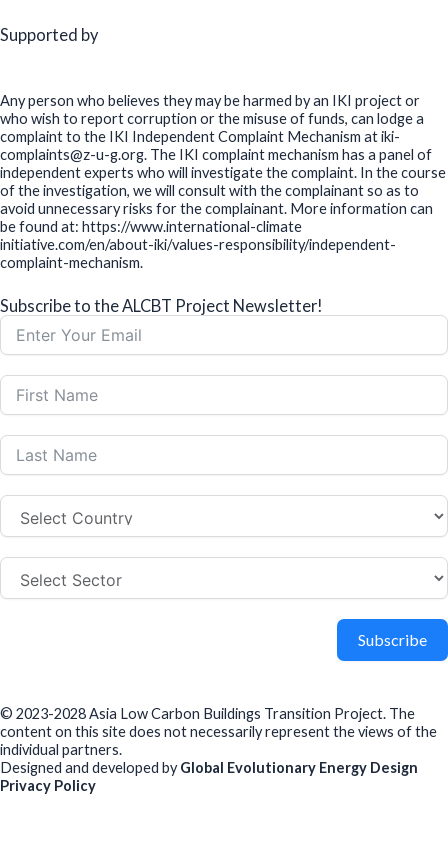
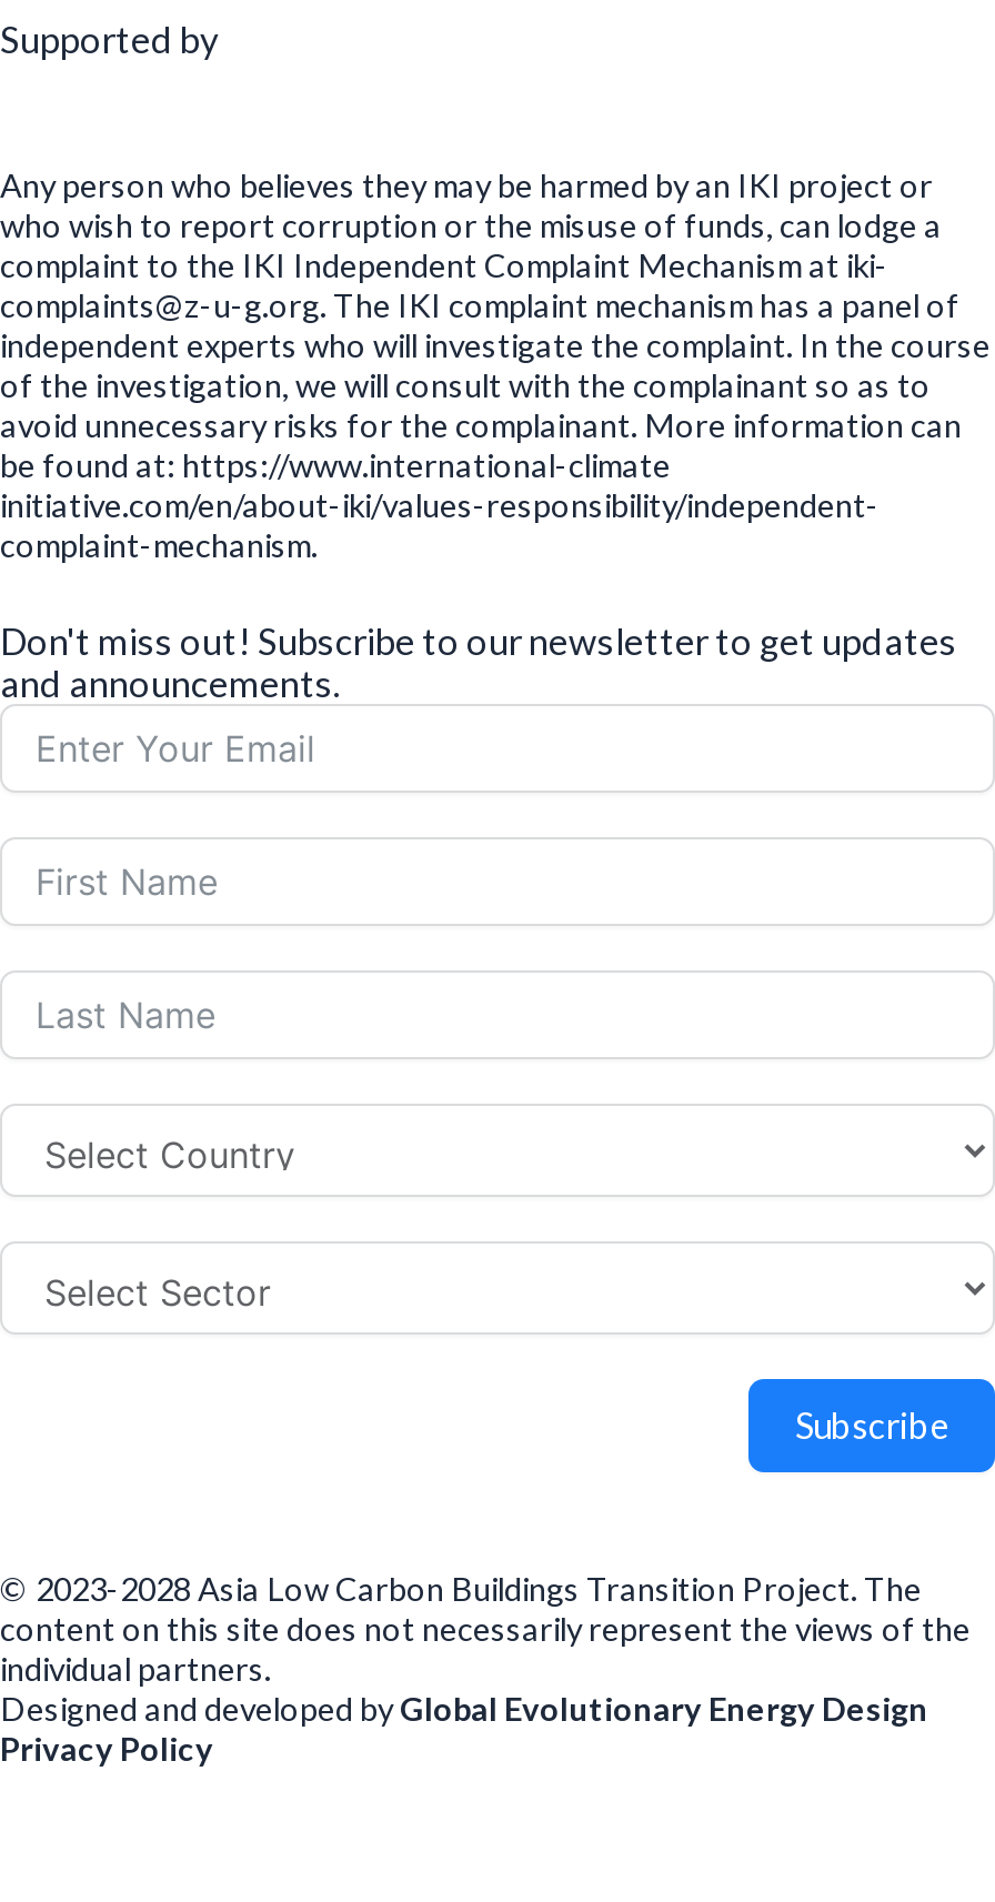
[0,296,323,315] Subscribe to the ALCBT Project Newsletter! -> [0,620,957,704] Don't miss out! Subscribe to our newsletter to get updates | and announcements.

